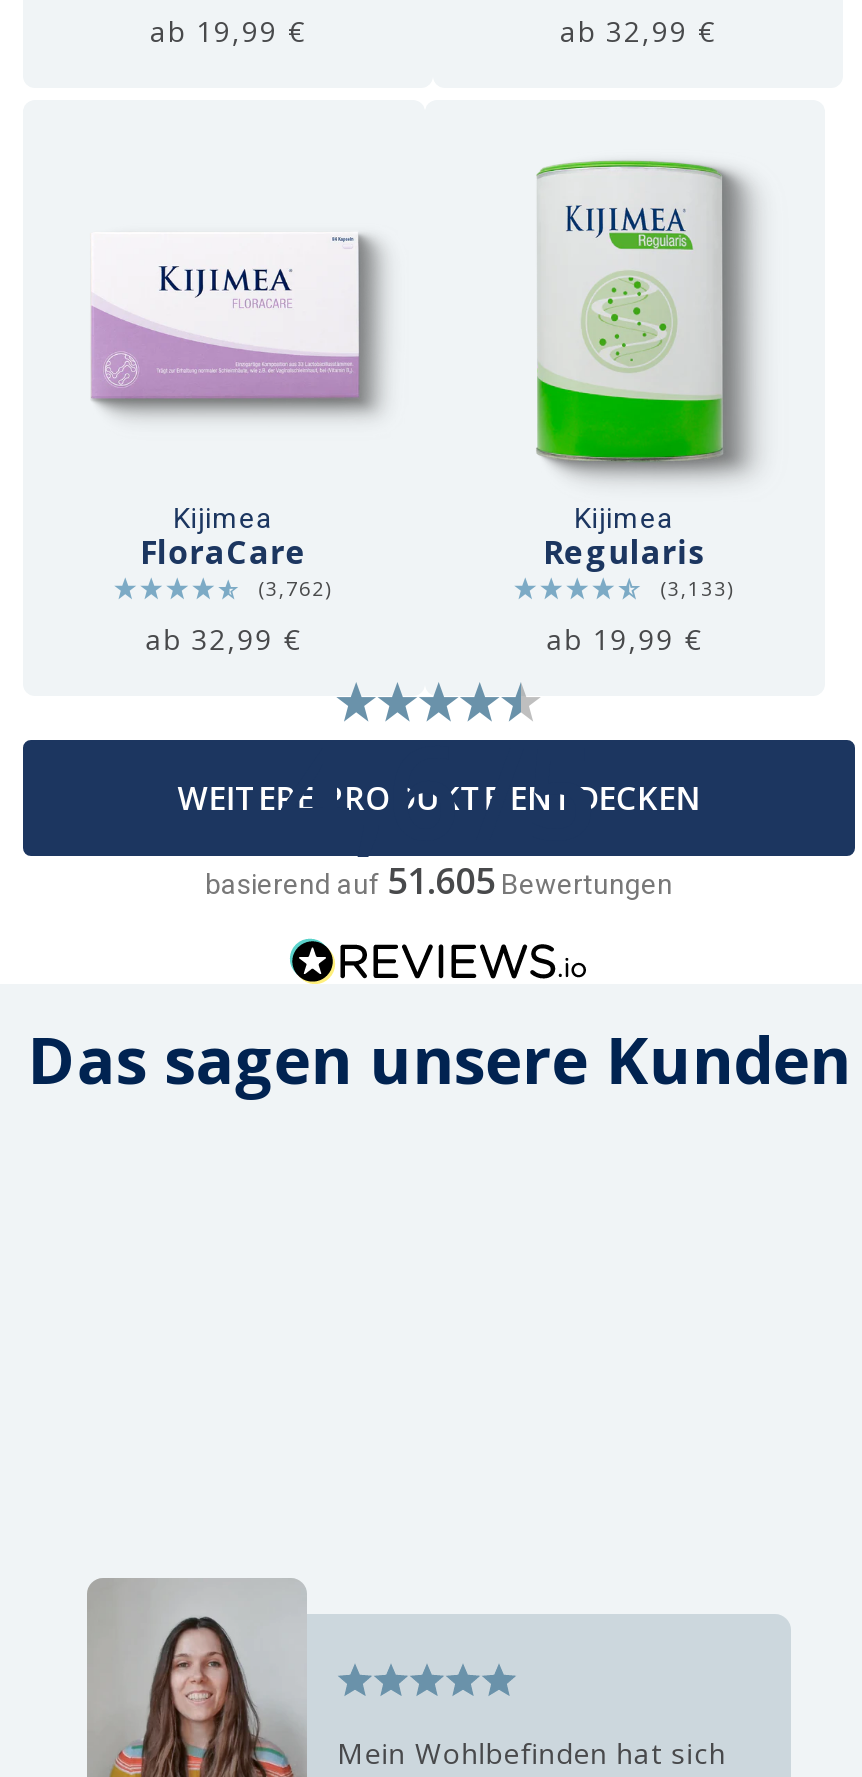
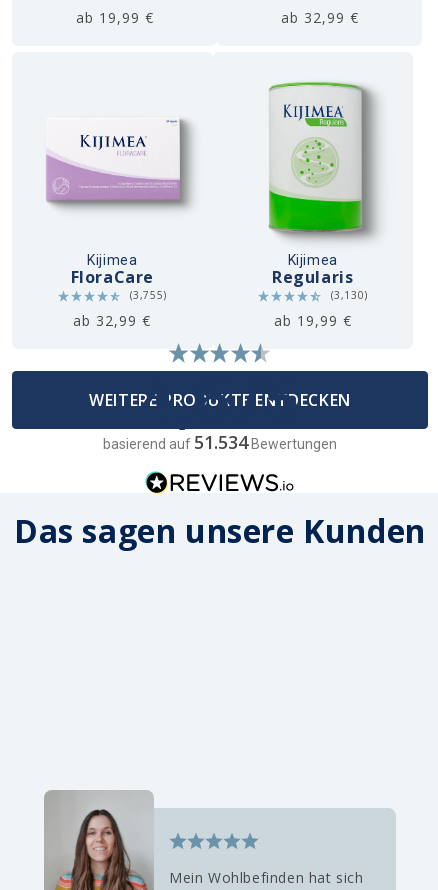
[258,574,333,602] (3,762) -> [130,288,167,302] (3,755)
[660,574,735,602] (3,133) -> [331,288,368,302] (3,130)
[205,857,673,905] basierend auf51.605Bewertungen -> [103,430,337,454] basierend auf51.534Bewertungen

